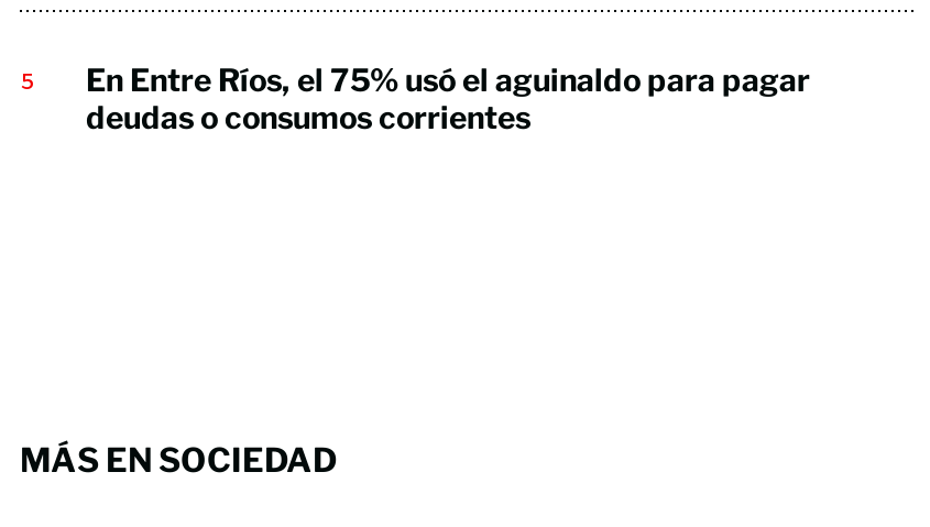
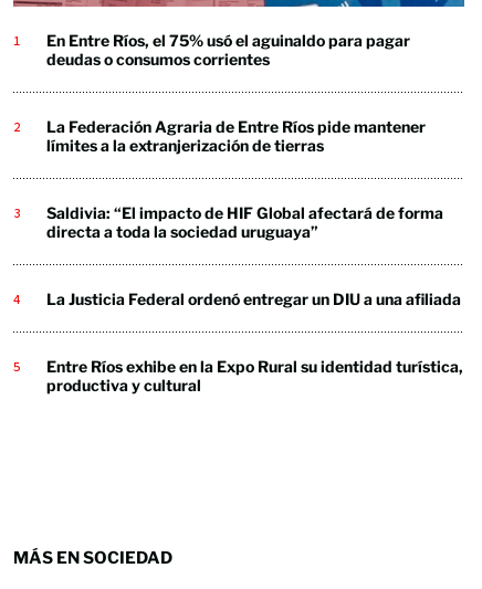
none -> [46,117,426,154] La Federación Agraria de Entre Ríos pide mantener | límites a la extranjerización de tierras
none -> [46,203,443,241] Saldivia: “El impacto de HIF Global afectará de forma | directa a toda la sociedad uruguaya”
none -> [46,289,461,308] La Justicia Federal ordenó entregar un DIU a una afiliada
none -> [46,357,463,394] Entre Ríos exhibe en la Expo Rural su identidad turística, | productiva y cultural

